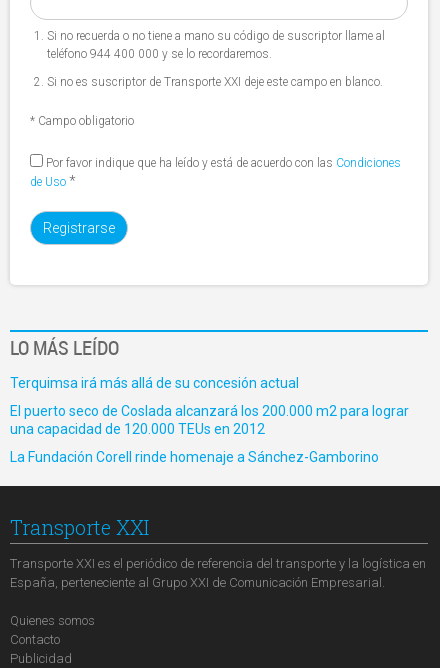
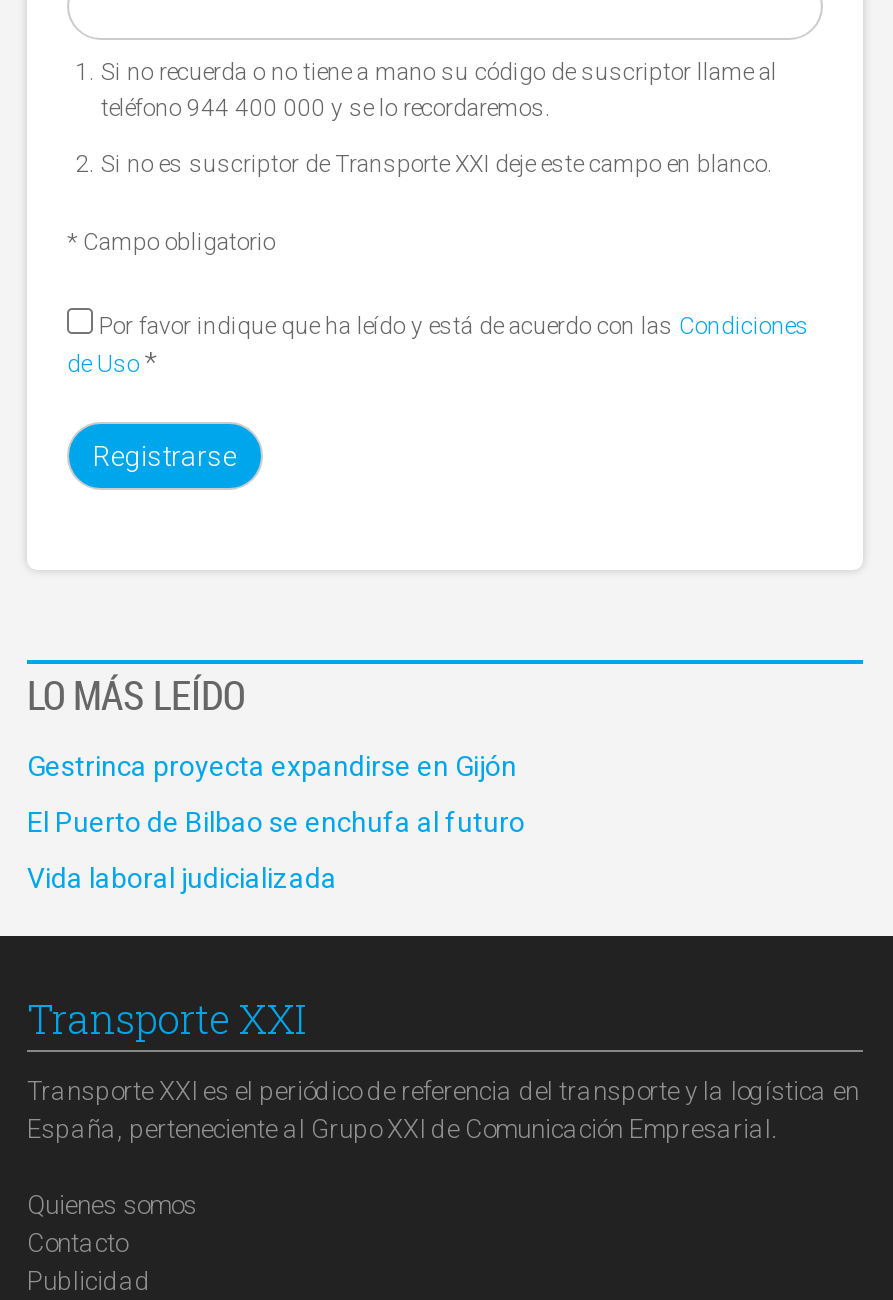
[10,374,299,390] Terquimsa irá más allá de su concesión actual -> [27,749,517,781] Gestrinca proyecta expandirse en Gijón
[10,402,409,436] El puerto seco de Coslada alcanzará los 200.000 m2 para lograr | una capacidad de 120.000 TEUs en 2012 -> [27,805,525,837] El Puerto de Bilbao se enchufa al futuro
[10,448,379,464] La Fundación Corell rinde homenaje a Sánchez-Gamborino -> [27,861,337,893] Vida laboral judicializada

